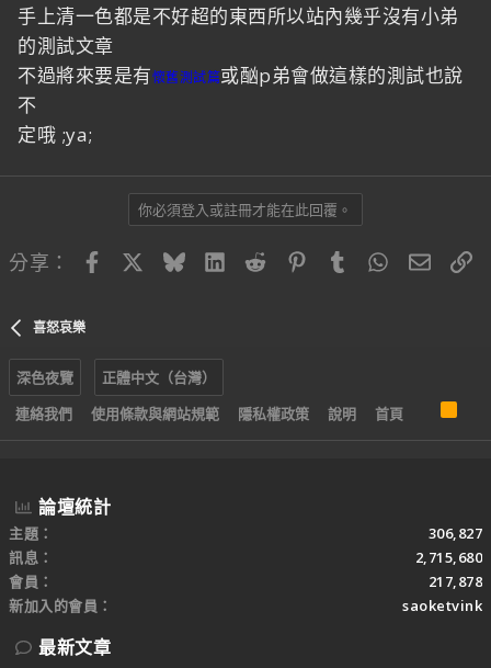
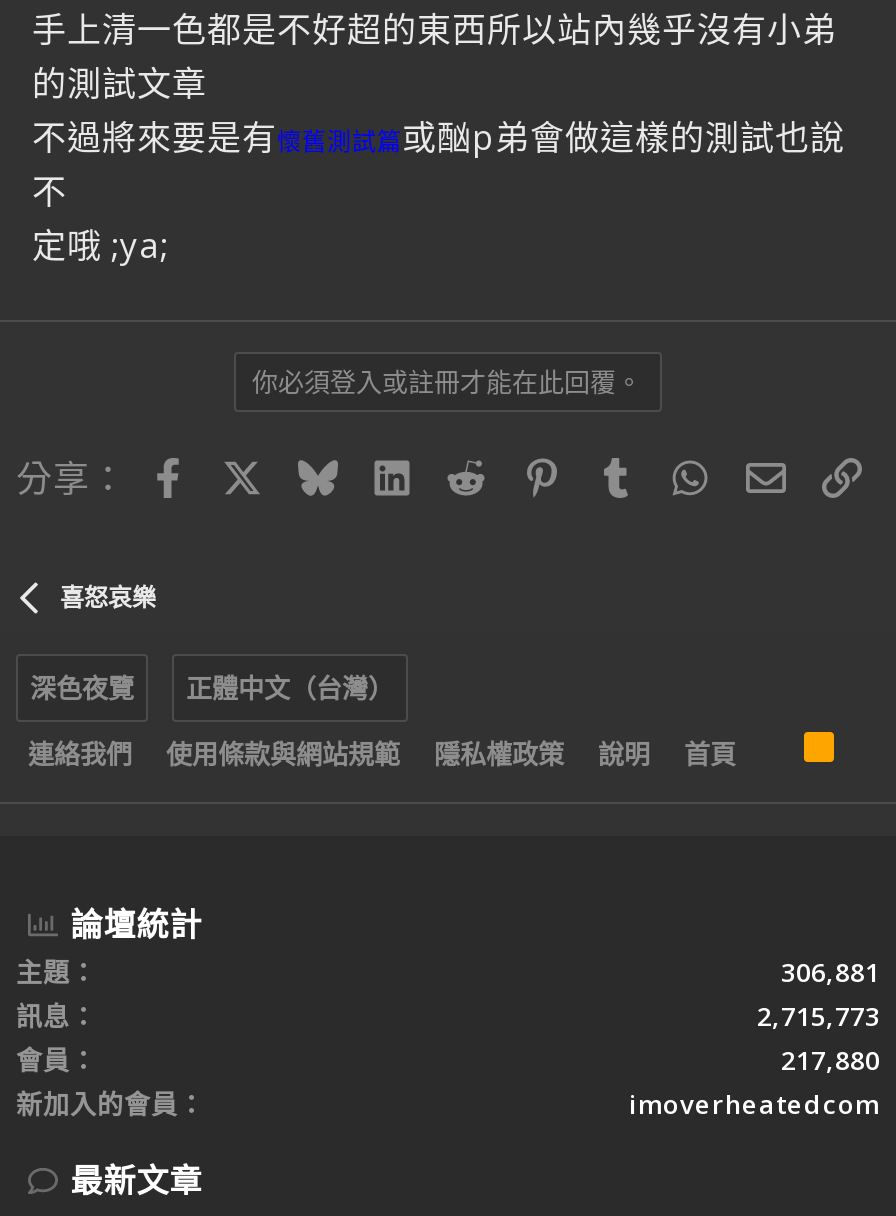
[428,523,482,543] 306,827 -> [781,954,880,990] 306,881
[415,547,482,567] 2,715,680 -> [757,998,880,1034] 2,715,773
[428,571,482,591] 217,878 -> [781,1042,880,1078] 217,880
[402,596,482,615] saoketvink -> [629,1086,880,1122] imoverheatedcom

